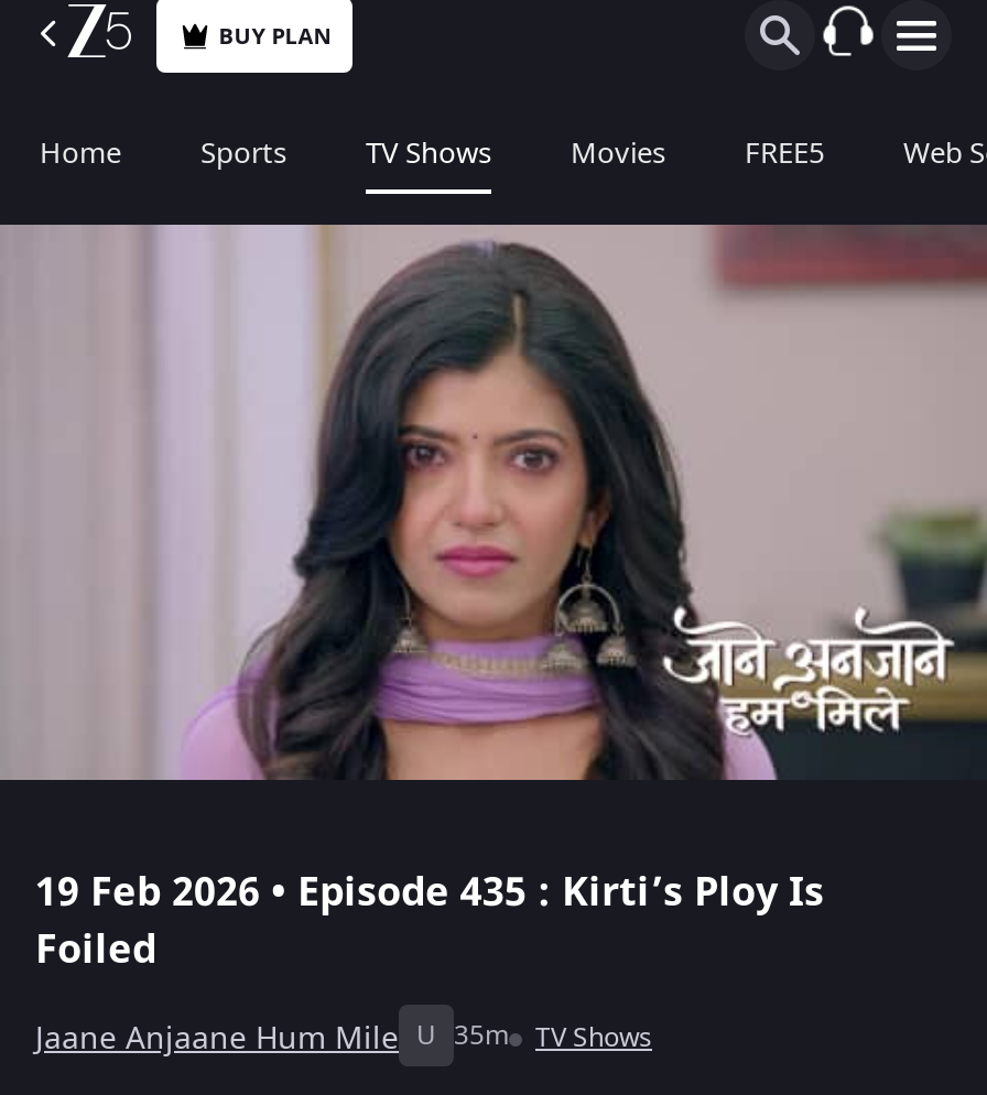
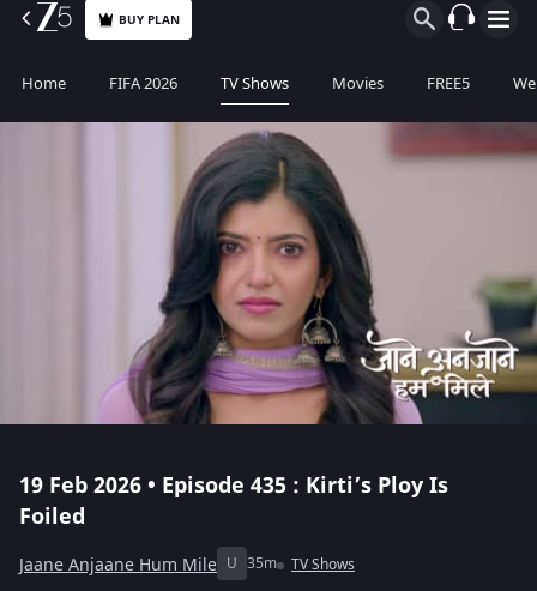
[200,132,286,174] Sports -> [109,72,177,95] FIFA 2026

